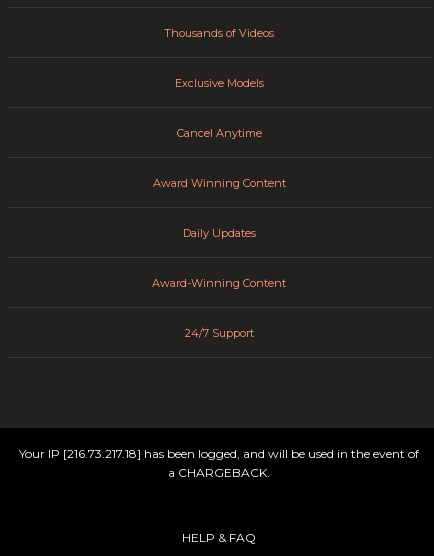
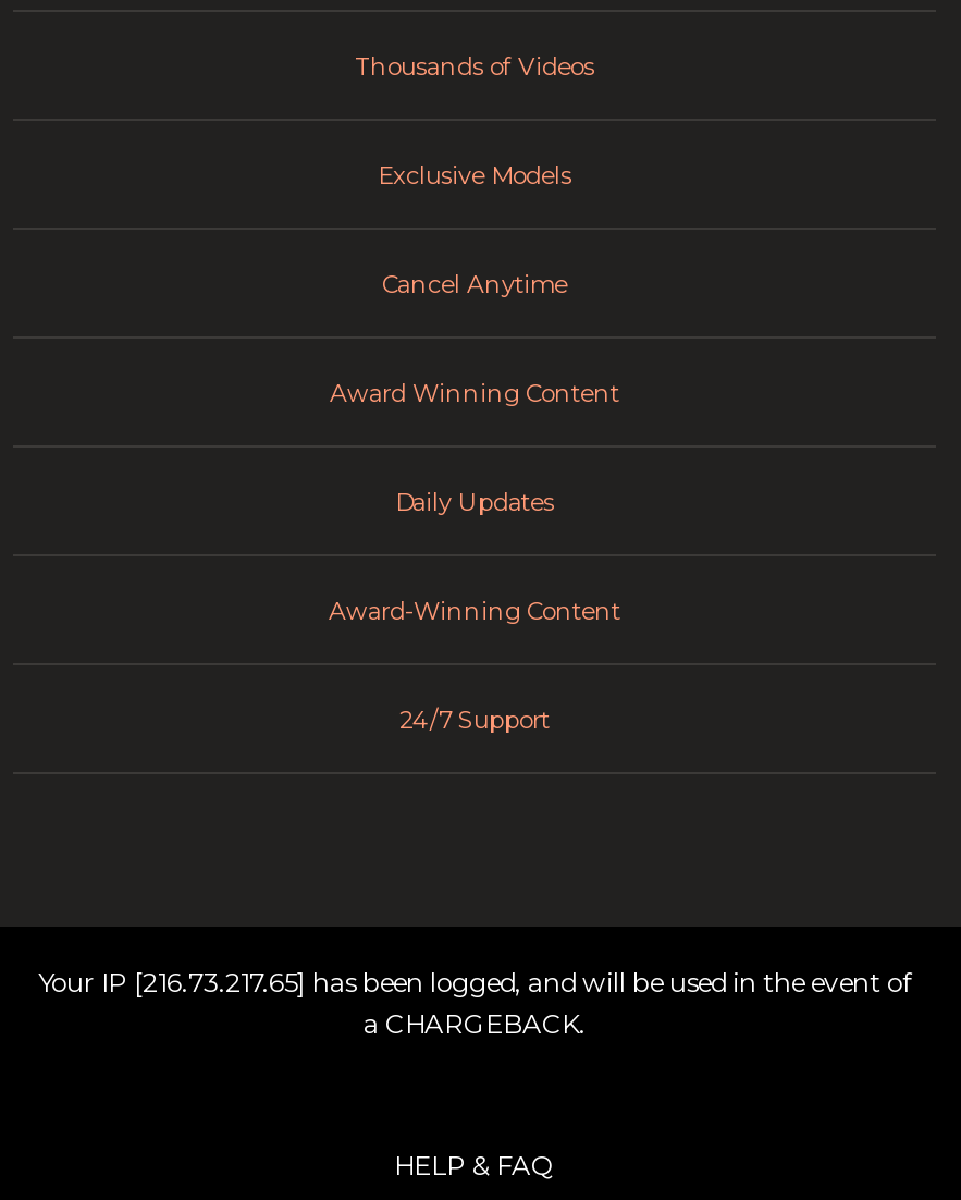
[19,446,419,461] Your IP [216.73.217.18] has been logged, and will be used in the event of -> [38,967,911,999] Your IP [216.73.217.65] has been logged, and will be used in the event of

